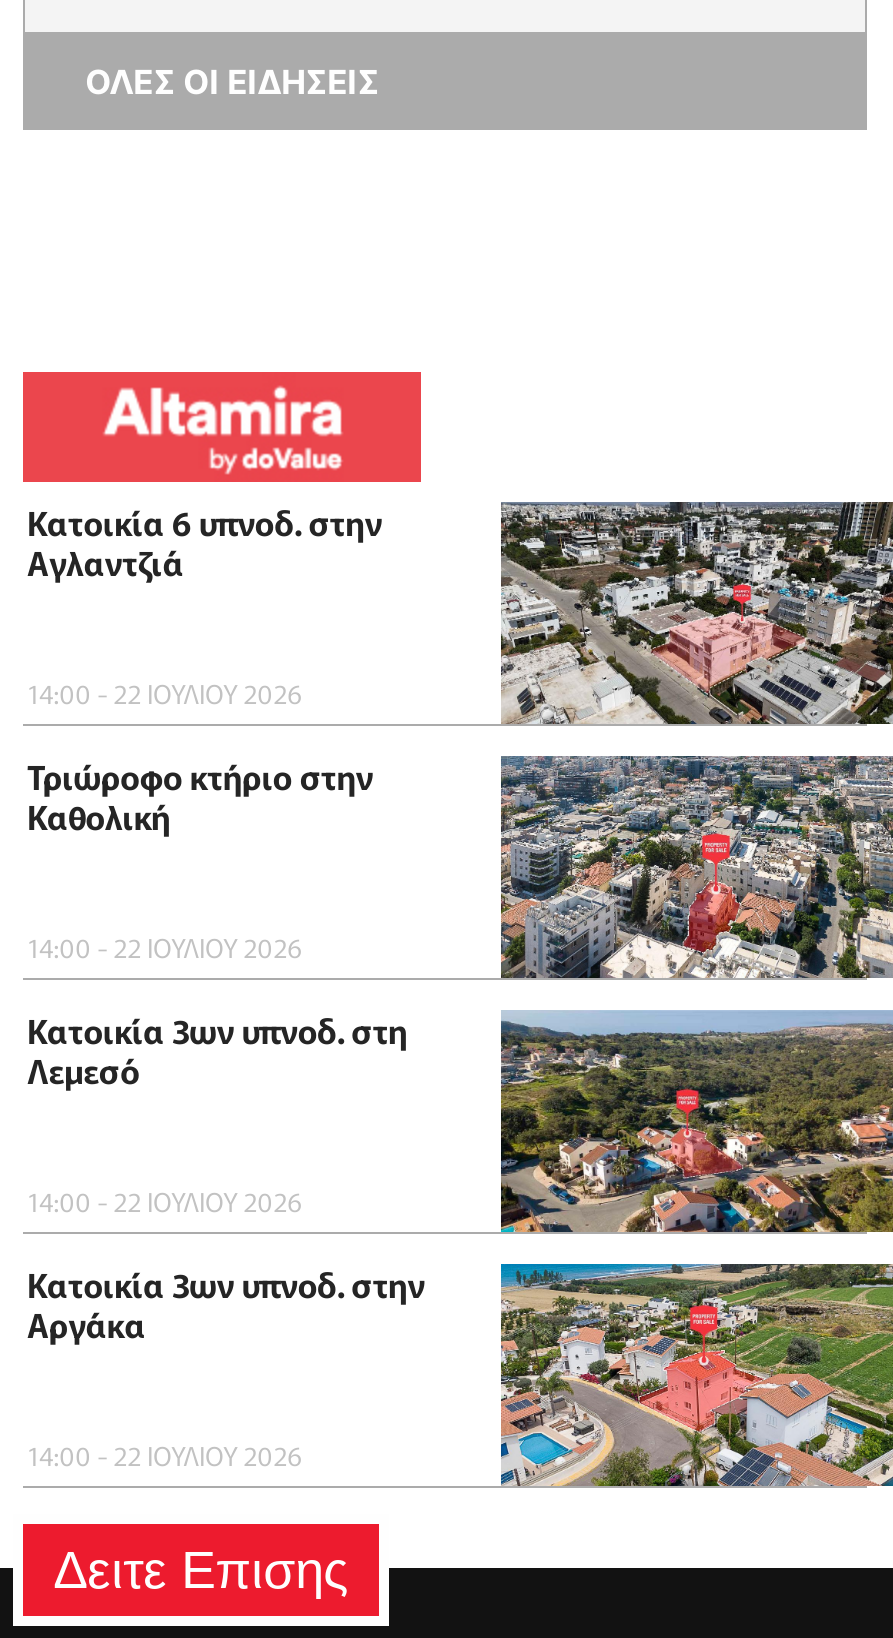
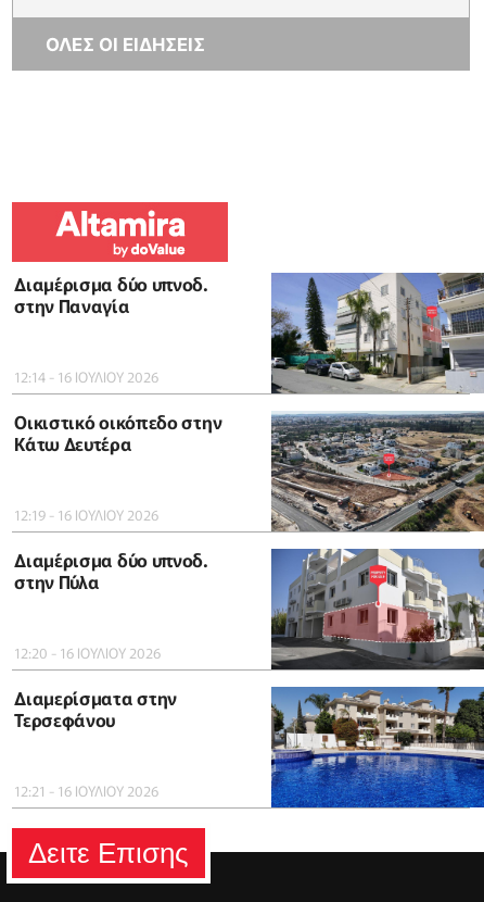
[27,499,382,587] Κατοικία 6 υπνοδ. στην | Αγλαντζιά -> [14,271,207,319] Διαμέρισμα δύο υπνοδ. | στην Παναγία
[499,500,887,726] [image] -> [270,272,481,394] [image]
[27,675,301,713] 14:00 - 22 ΙΟΥΛΙΟΥ 2026 -> [14,367,159,387] 12:14 - 16 ΙΟΥΛΙΟΥ 2026
[27,753,373,841] Τριώροφο κτήριο στην | Καθολική -> [14,409,222,457] Οικιστικό οικόπεδο στην | Κάτω Δευτέρα
[499,754,887,980] [image] -> [271,411,481,533] [image]
[27,928,301,966] 14:00 - 22 ΙΟΥΛΙΟΥ 2026 -> [14,504,159,525] 12:19 - 16 ΙΟΥΛΙΟΥ 2026
[27,1006,407,1094] Κατοικία 3ων υπνοδ. στη | Λεμεσό -> [14,547,207,595] Διαμέρισμα δύο υπνοδ. | στην Πύλα
[499,1010,887,1234] [image] -> [270,549,481,671] [image]
[27,1182,301,1220] 14:00 - 22 ΙΟΥΛΙΟΥ 2026 -> [14,642,161,663] 12:20 - 16 ΙΟΥΛΙΟΥ 2026
[27,1260,425,1348] Κατοικία 3ων υπνοδ. στην | Αργάκα -> [14,685,177,733] Διαμερίσματα στην | Τερσεφάνου
[499,1262,887,1488] [image] -> [270,686,481,809] [image]
[27,1436,301,1474] 14:00 - 22 ΙΟΥΛΙΟΥ 2026 -> [14,780,159,801] 12:21 - 16 ΙΟΥΛΙΟΥ 2026

